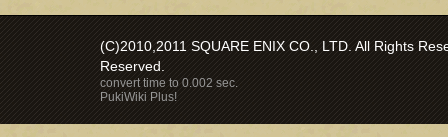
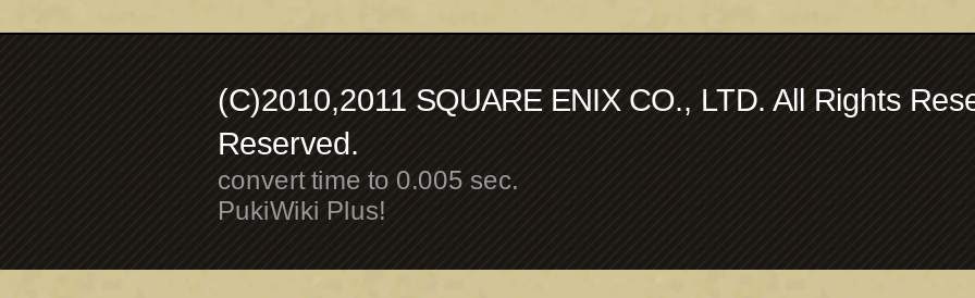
[100,76,238,90] convert time to 0.002 sec. -> [218,165,518,196] convert time to 0.005 sec.

